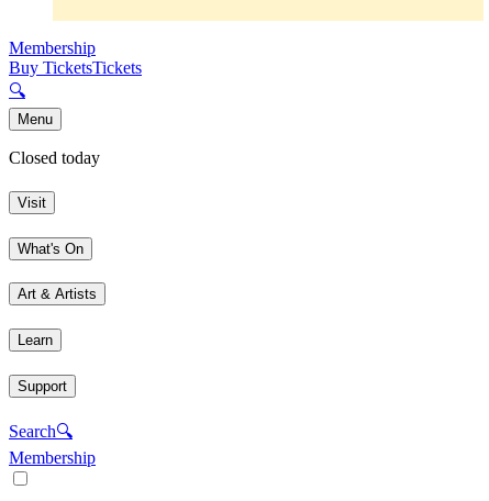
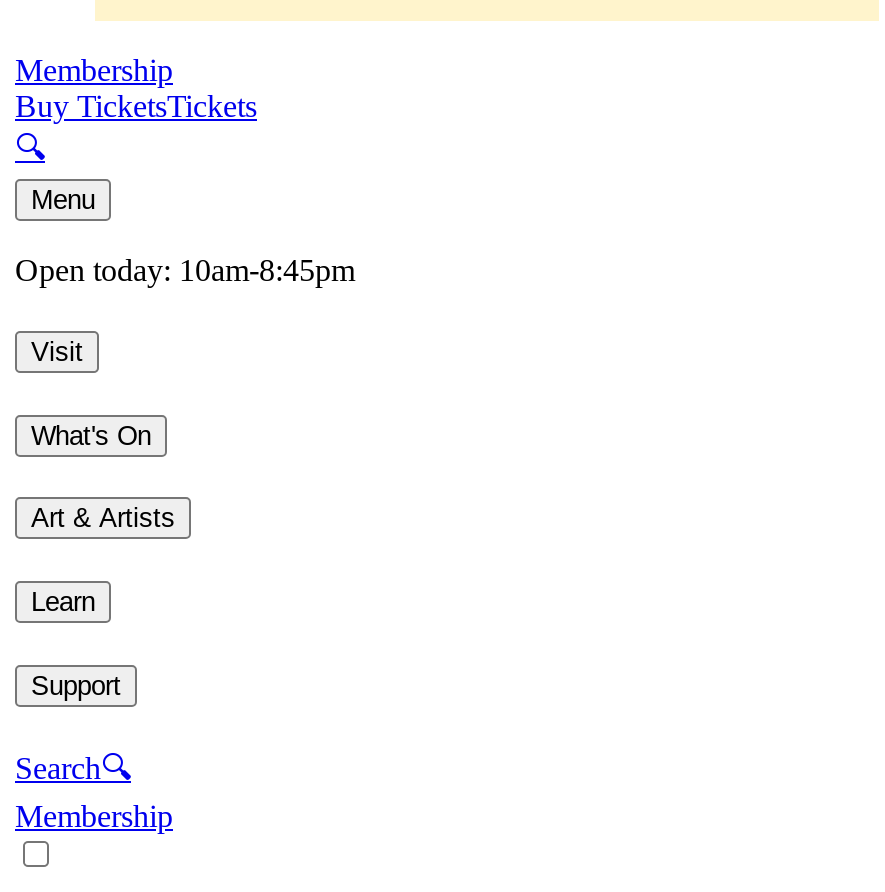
[9,149,100,167] Closed today -> [15,254,355,288] Open today: 10am-8:45pm

